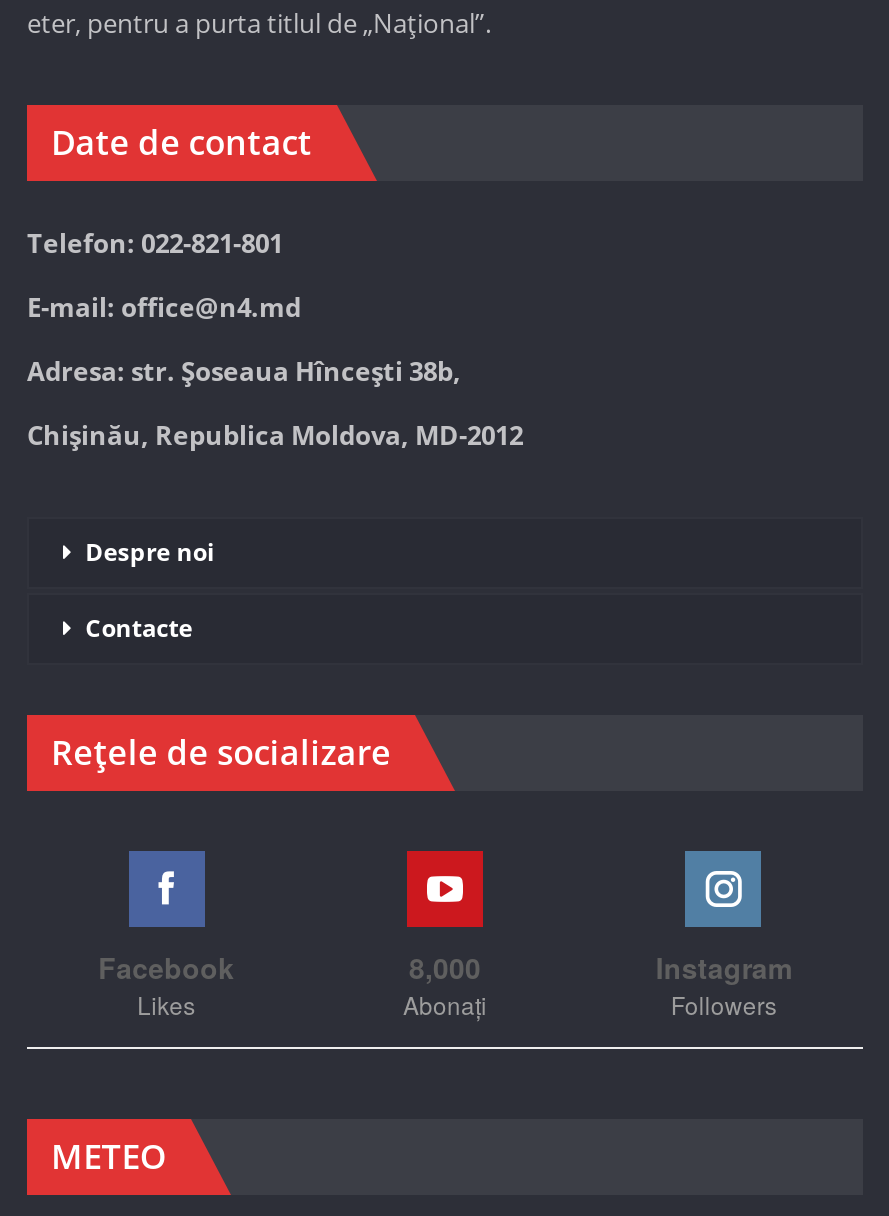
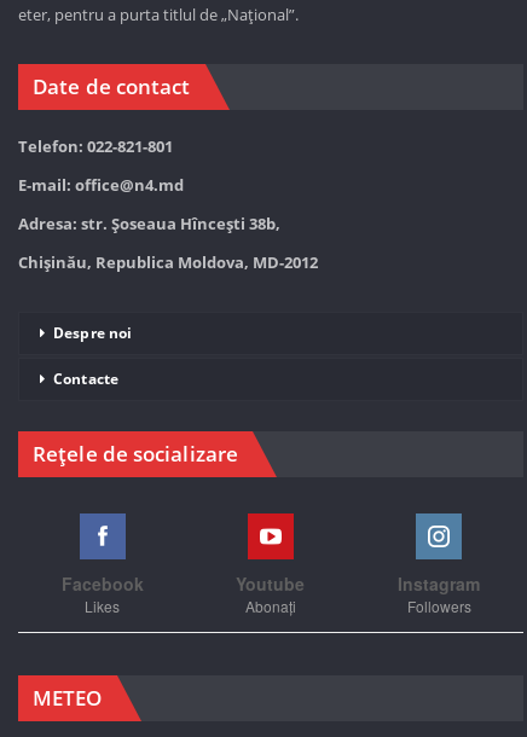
[409,946,481,986] 8,000 -> [236,572,305,596] Youtube

